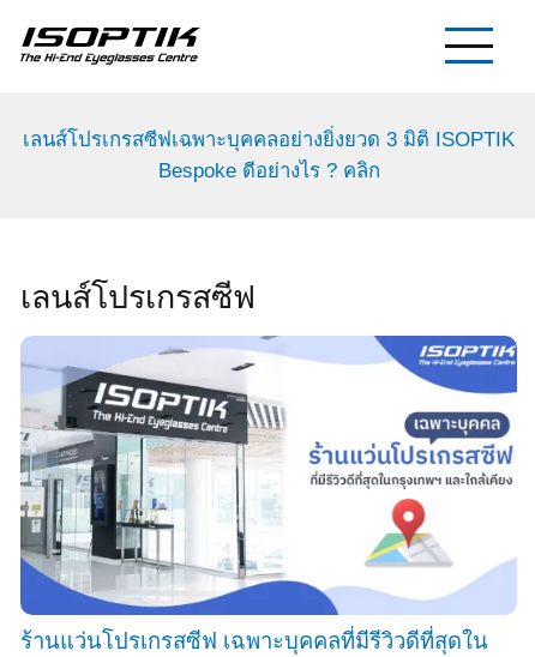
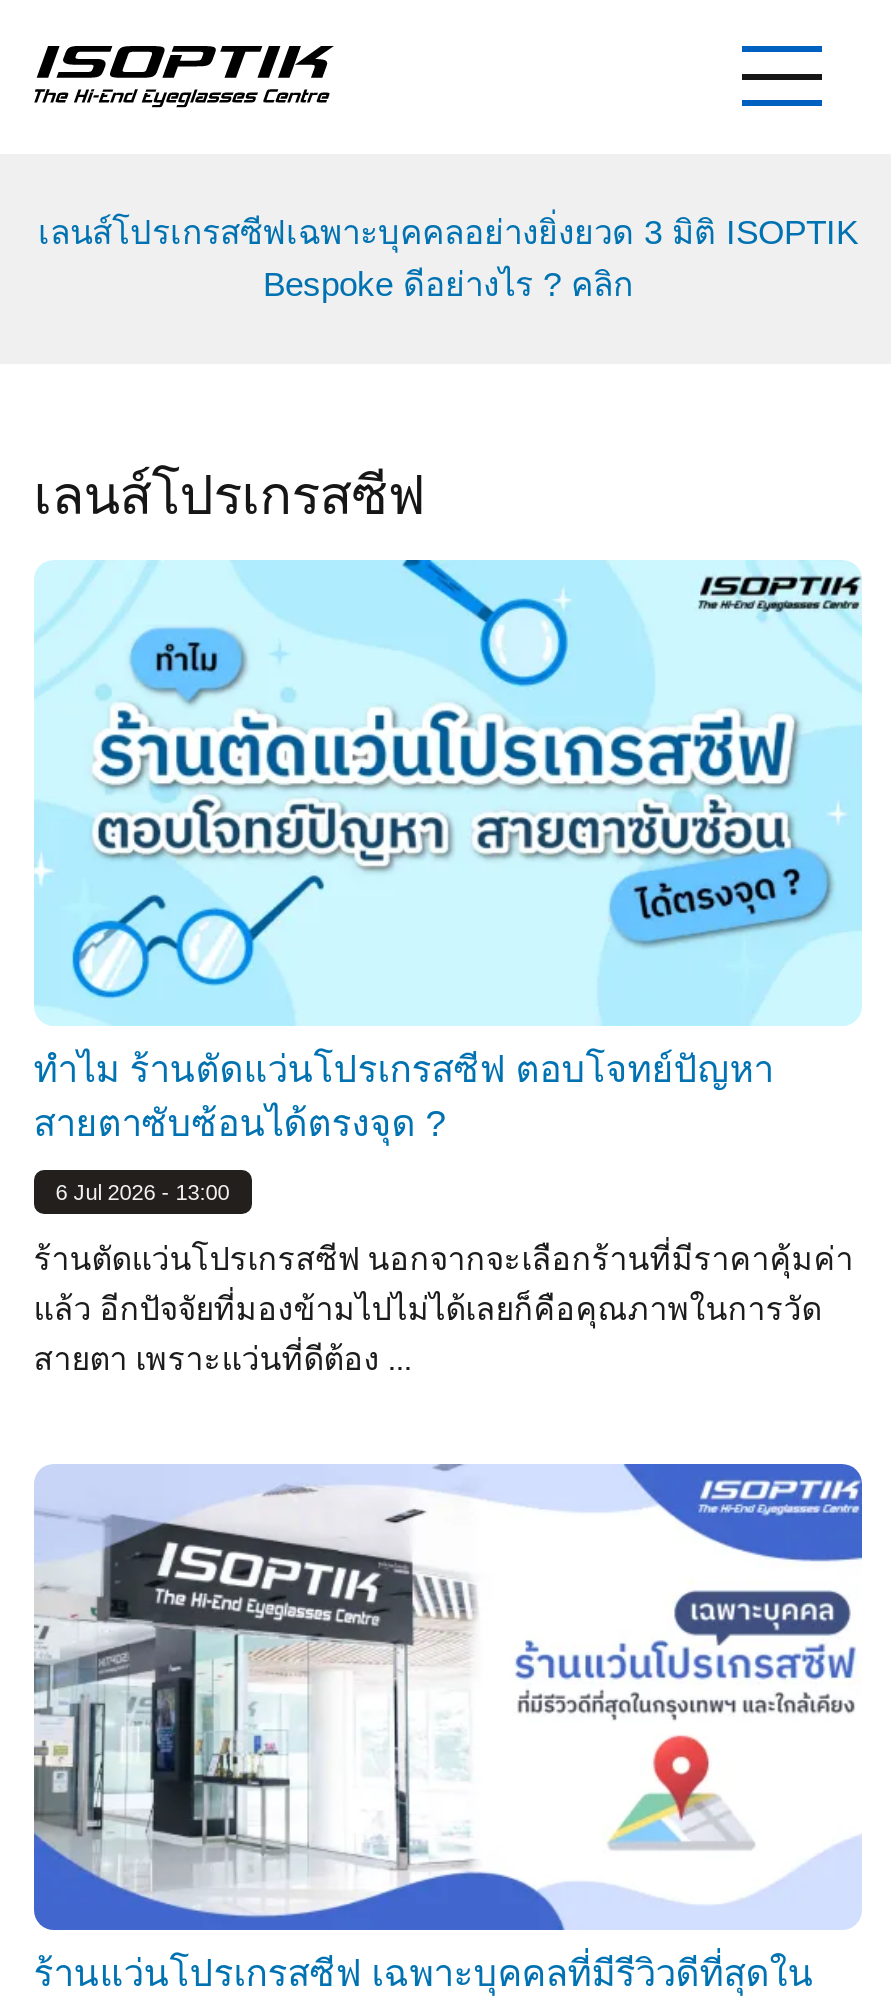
none -> [34,558,862,1376] [image] | ทำไม ร้านตัดแว่นโปรเกรสซีฟ ตอบโจทย์ปัญหา | สายตาซับซ้อนได้ตรงจุด ? | 6 Jul 2026 - 13:00 | ร้านตัดแว่นโปรเกรสซีฟ นอกจากจะเลือกร้านที่มีราคาคุ้มค่า | แล้ว อีกปัจจัยที่มองข้ามไปไม่ได้เลยก็คือคุณภาพในการวัด | สายตา เพราะแว่นที่ดีต้อง ...

